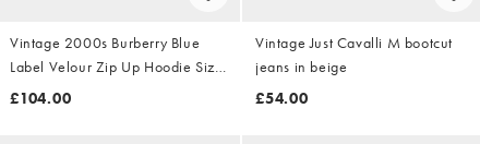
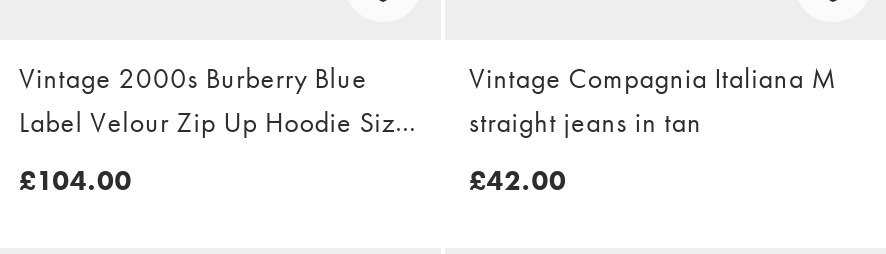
[255,32,453,76] Vintage Just Cavalli M bootcut | jeans in beige -> [469,59,837,139] Vintage Compagnia Italiana M | straight jeans in tan
[255,88,309,107] £54.00 -> [469,161,567,197] £42.00

